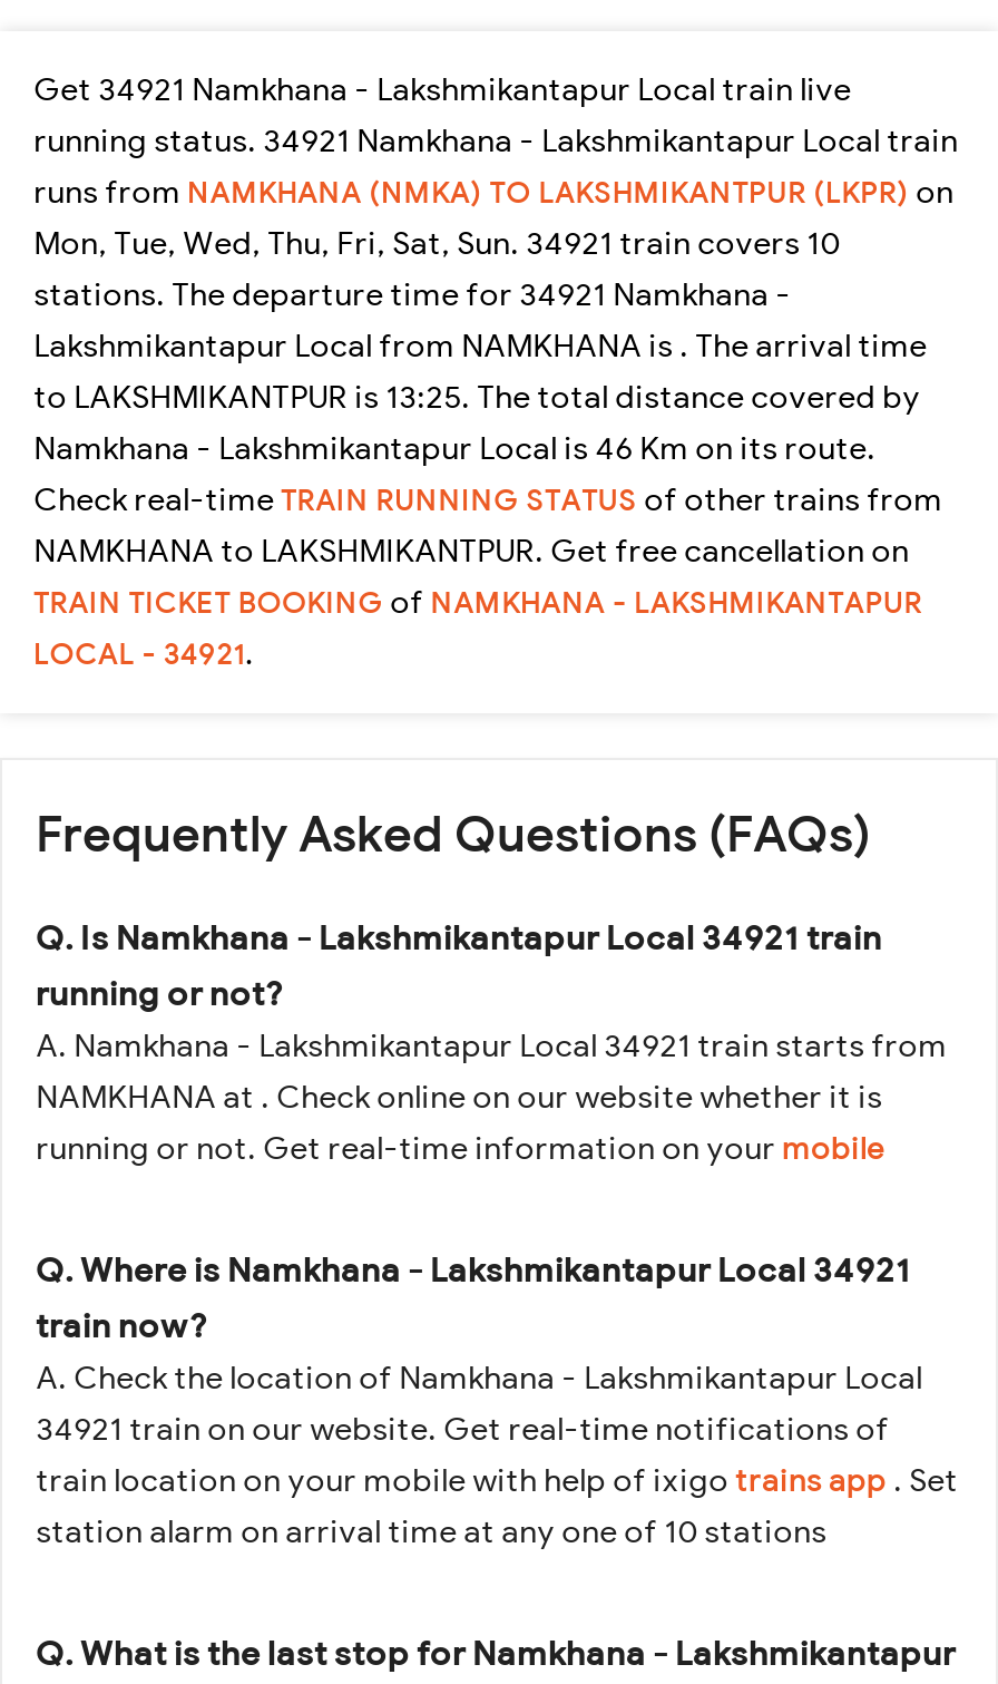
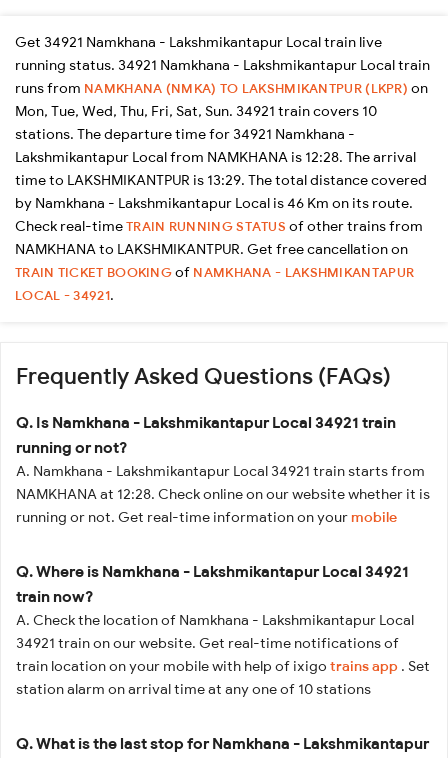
[33,326,927,469] Lakshmikantapur Local from NAMKHANA is . The arrival time | to LAKSHMIKANTPUR is 13:25. The total distance covered by | Namkhana - Lakshmikantapur Local is 46 Km on its route. -> [15,148,427,212] Lakshmikantapur Local from NAMKHANA is 12:28. The arrival | time to LAKSHMIKANTPUR is 13:29. The total distance covered | by Namkhana - Lakshmikantapur Local is 46 Km on its route.
[36,1077,882,1117] NAMKHANA at . Check online on our website whether it is -> [16,485,430,503] NAMKHANA at 12:28. Check online on our website whether it is

